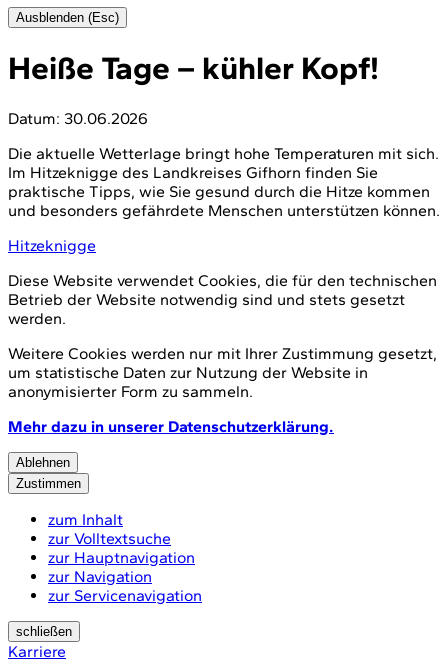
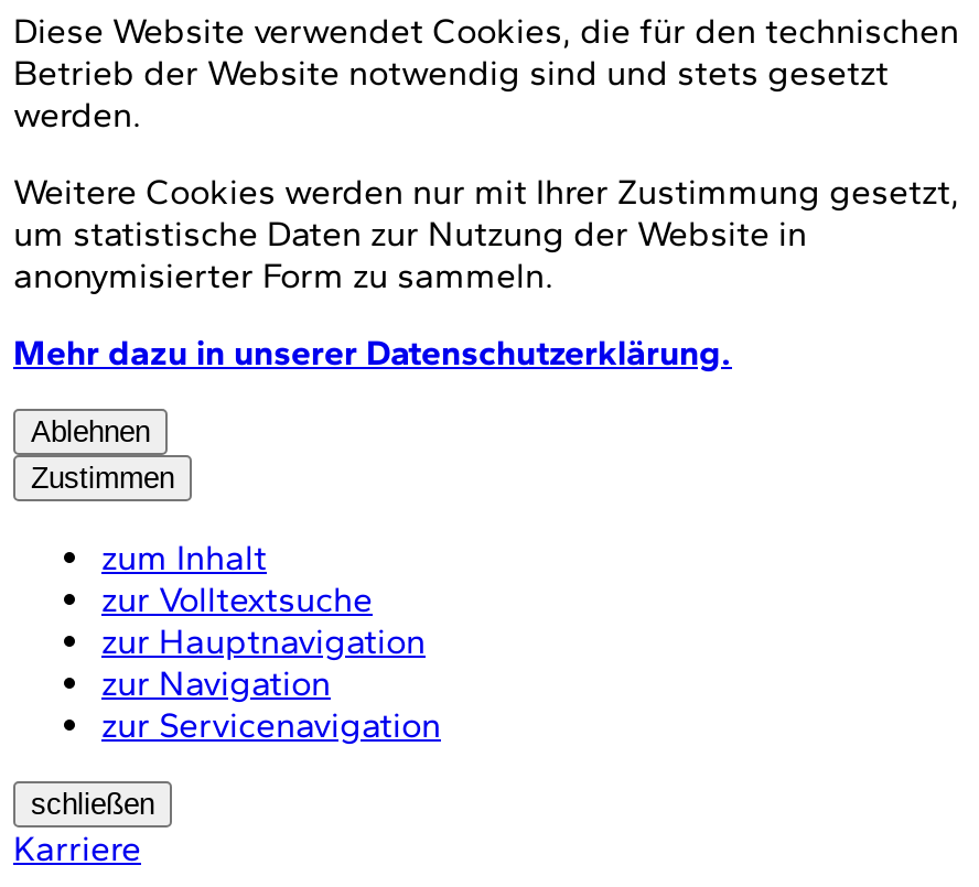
[8,10,440,255] Ausblenden (Esc) | Heiße Tage – kühler Kopf! | Datum: 30.06.2026 | Die aktuelle Wetterlage bringt hohe Temperaturen mit sich. | Im Hitzeknigge des Landkreises Gifhorn finden Sie | praktische Tipps, wie Sie gesund durch die Hitze kommen | und besonders gefährdete Menschen unterstützen können. | Hitzeknigge -> none

